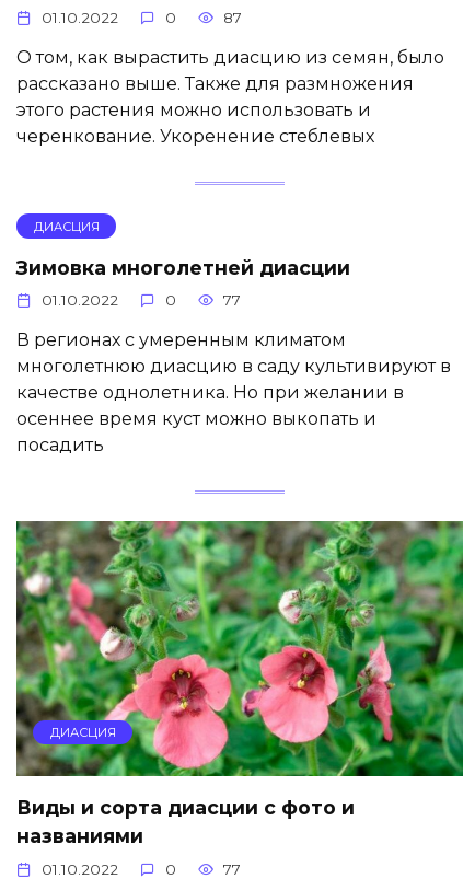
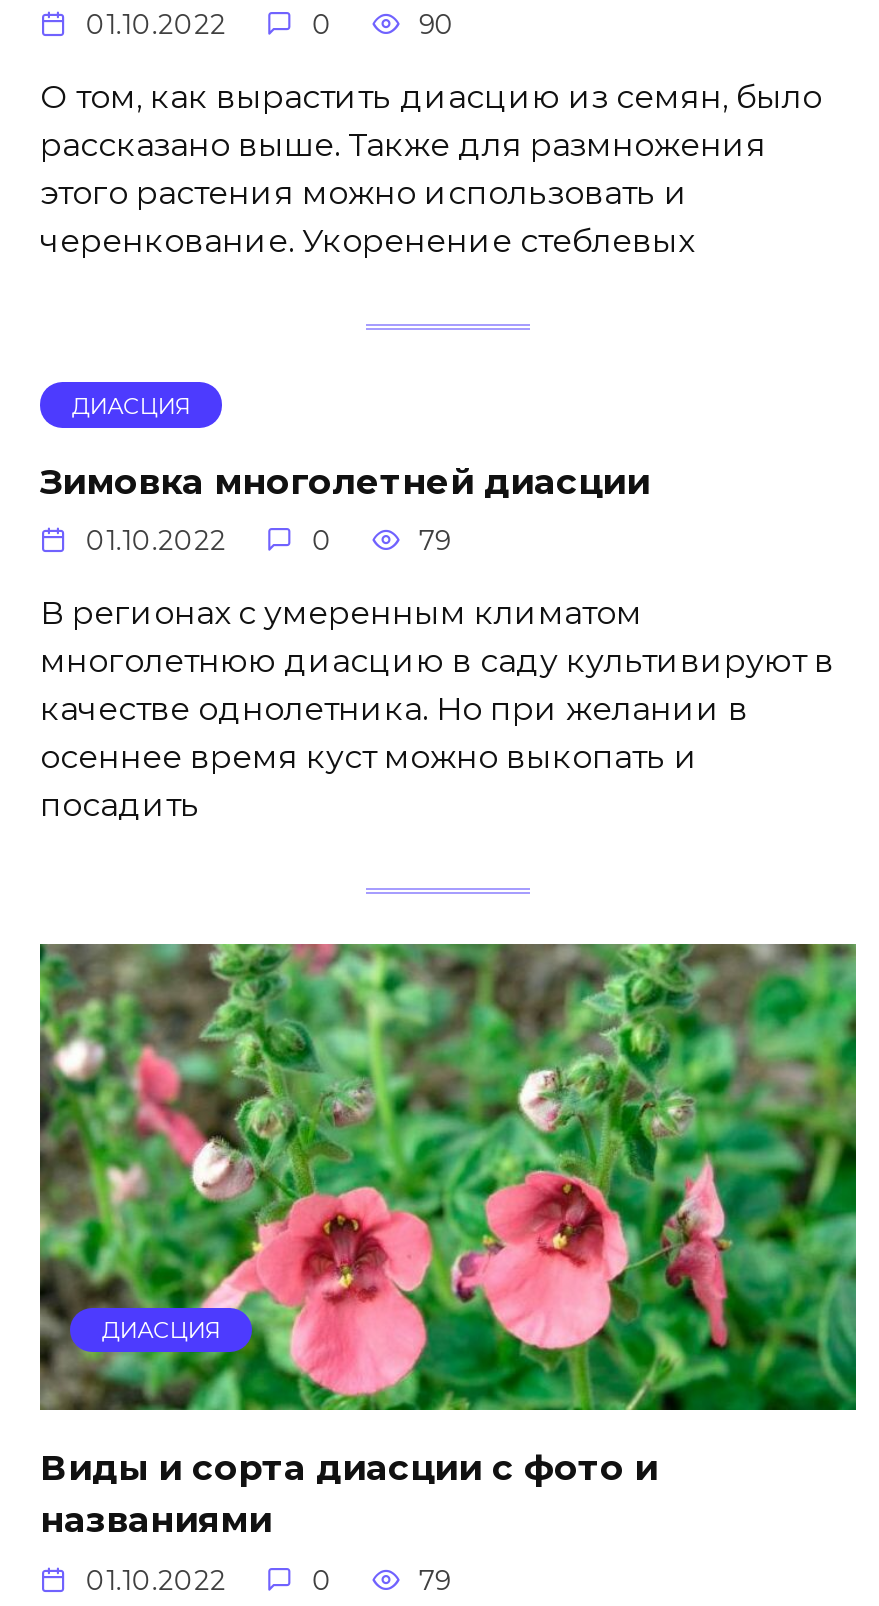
[224,9,242,26] 87 -> [419,8,455,40] 90
[224,292,241,309] 77 -> [419,525,451,557] 79
[224,860,241,878] 77 -> [419,1564,451,1596] 79

